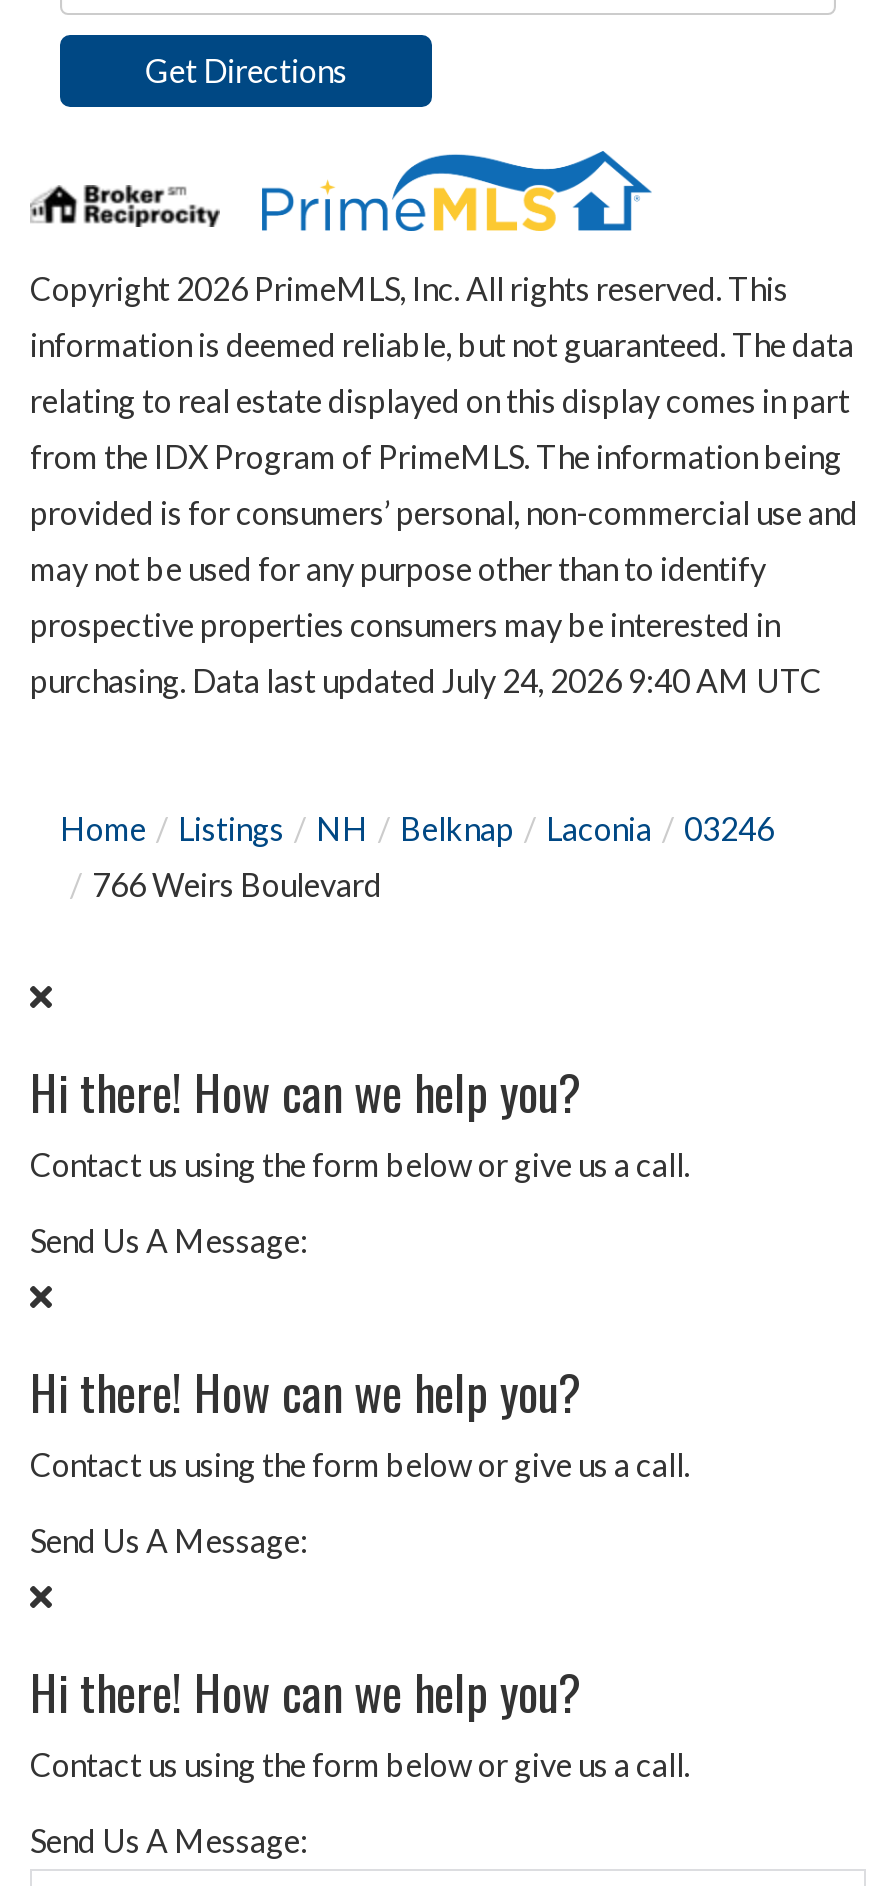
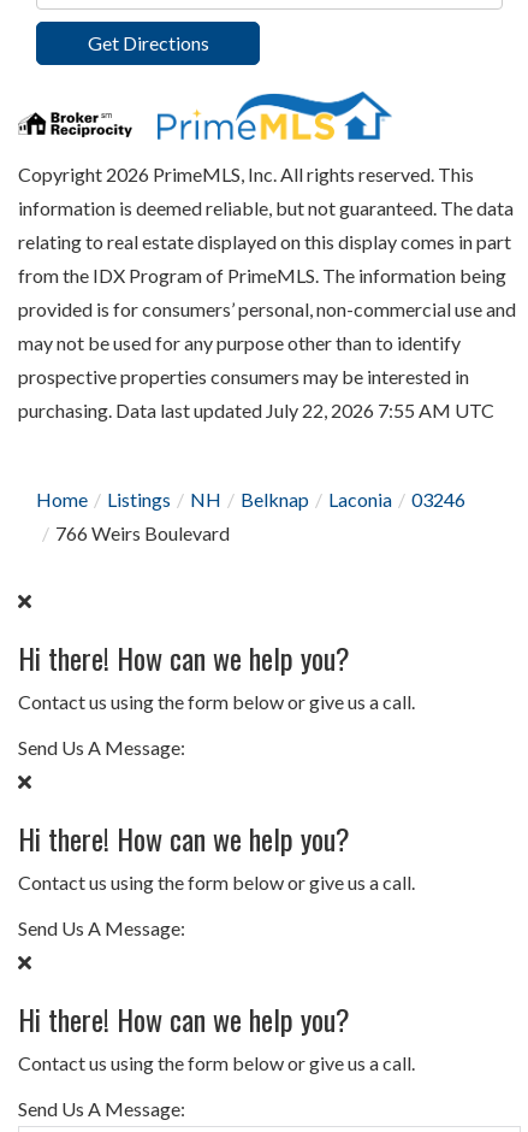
[30,661,822,699] purchasing. Data last updated July 24, 2026 9:40 AM UTC -> [18,399,494,421] purchasing. Data last updated July 22, 2026 7:55 AM UTC

